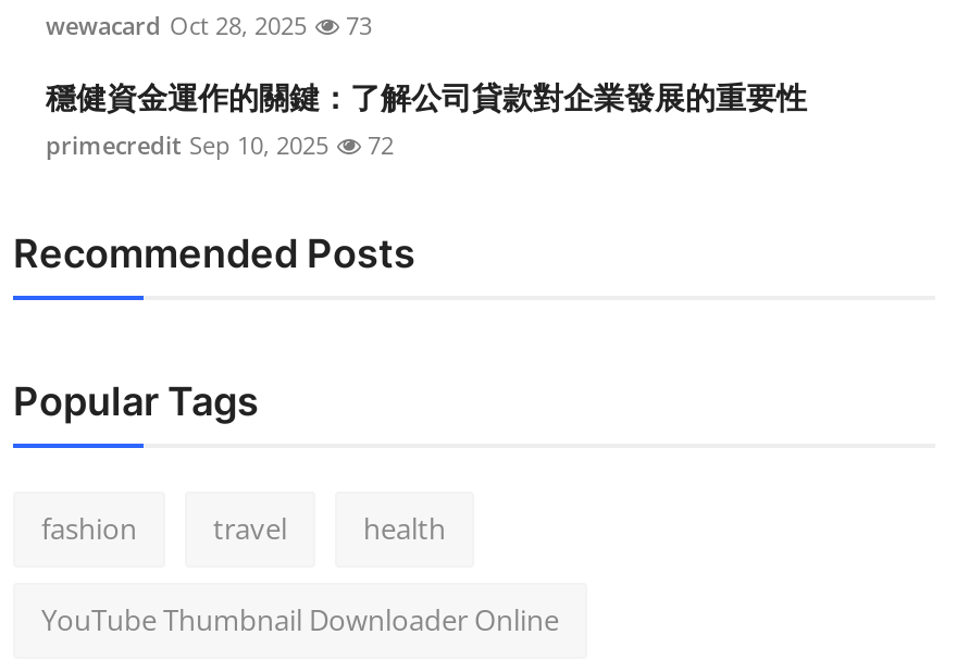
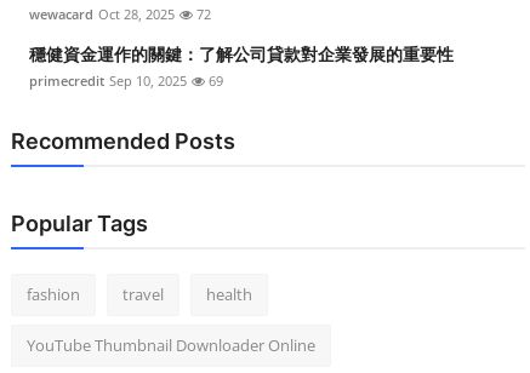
[46,8,372,41] wewacard Oct 28, 2025 73 -> [29,4,211,23] wewacard Oct 28, 2025 72
[46,128,394,160] primecredit Sep 10, 2025 72 -> [29,71,223,89] primecredit Sep 10, 2025 69

